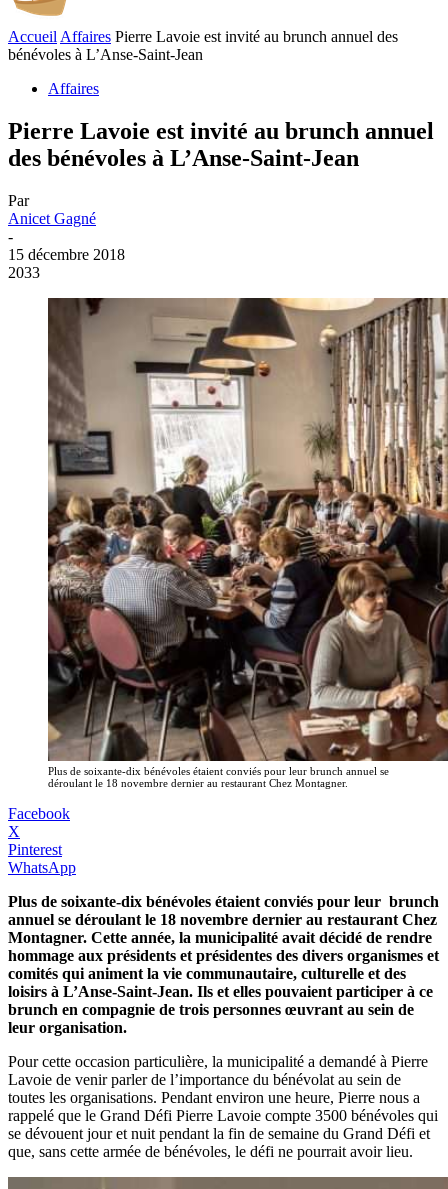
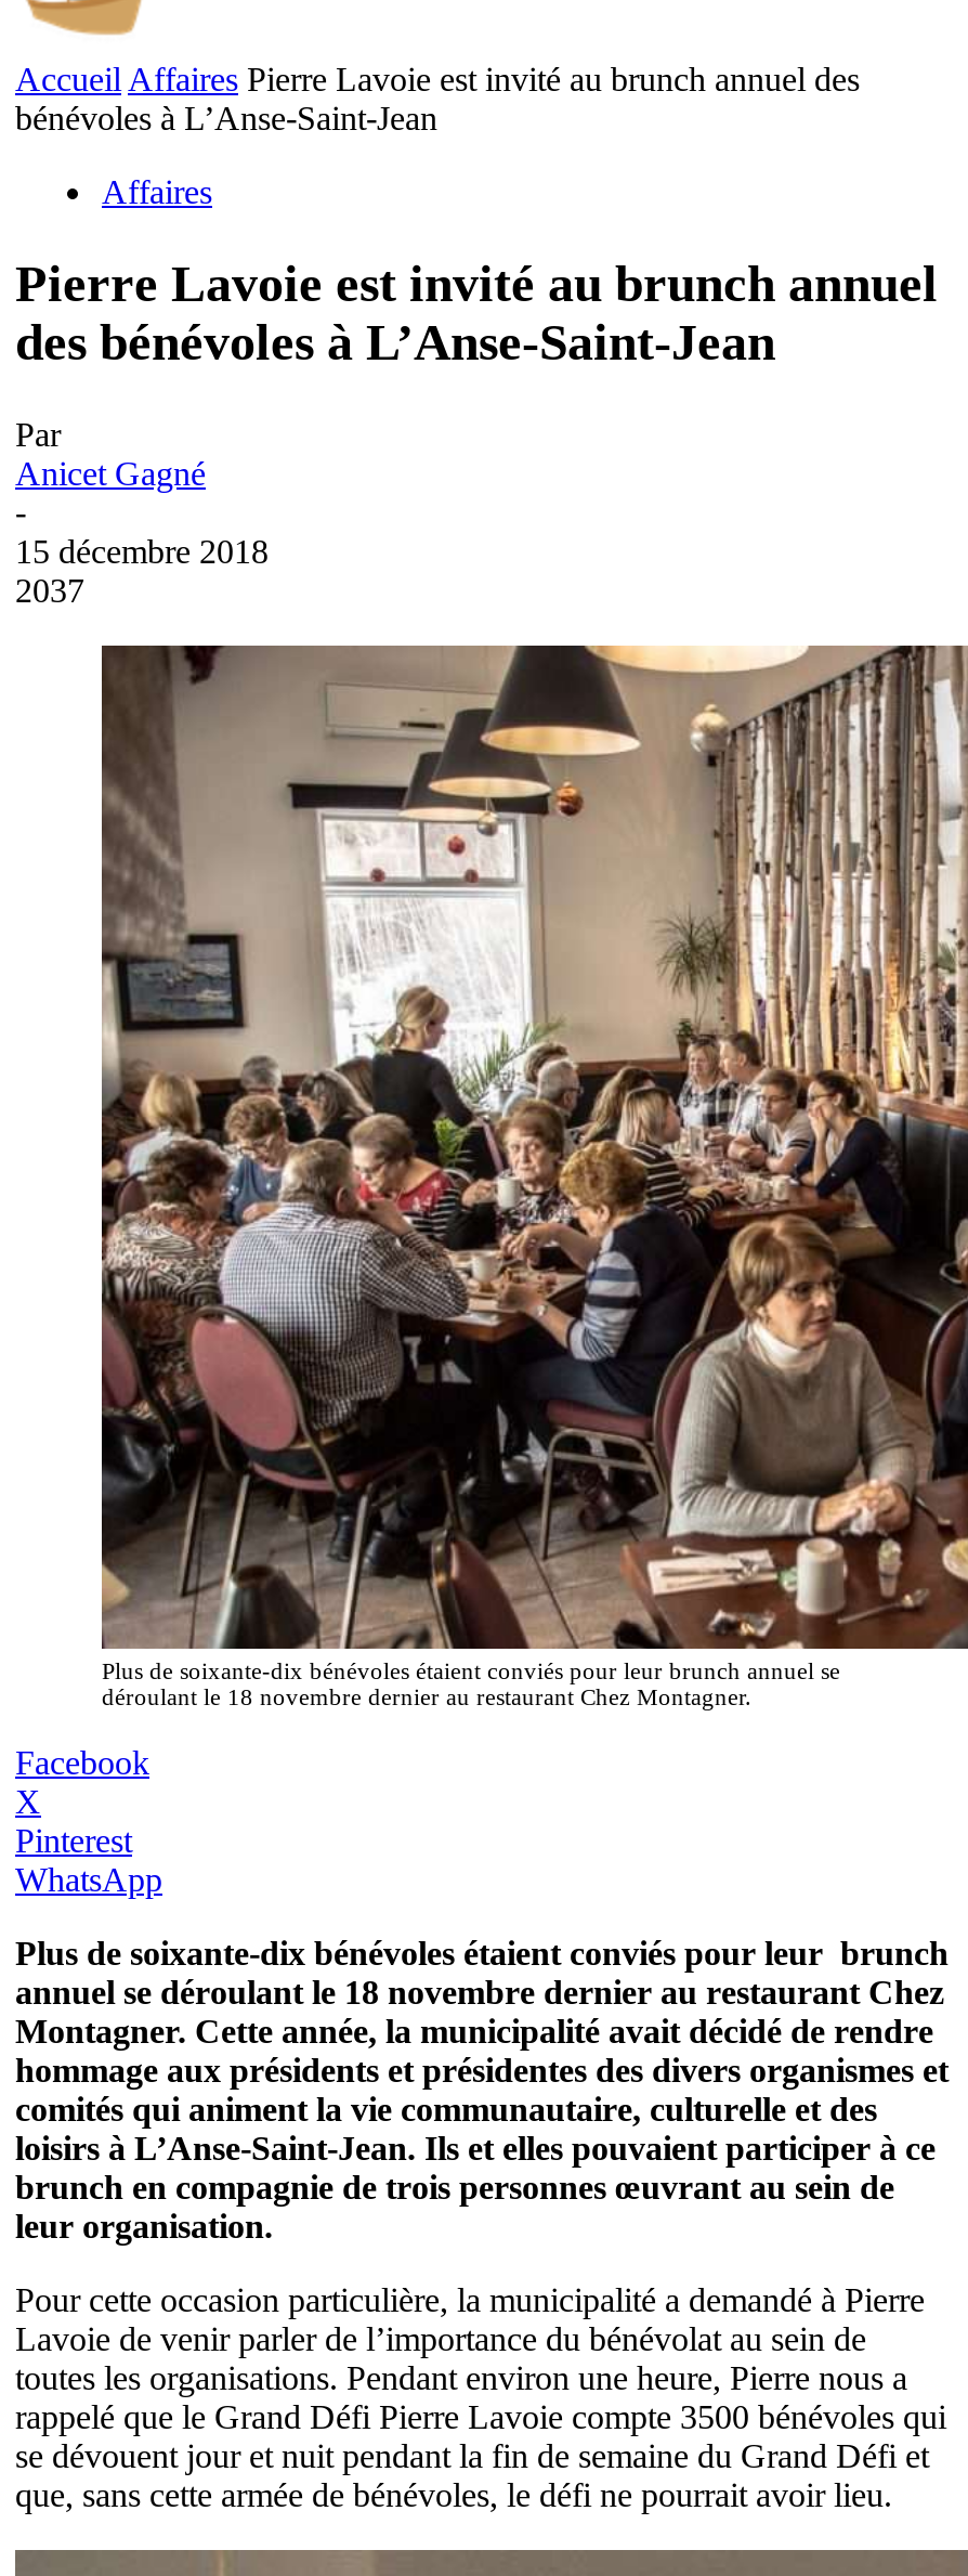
[8,264,40,281] 2033 -> [15,572,84,608] 2037

